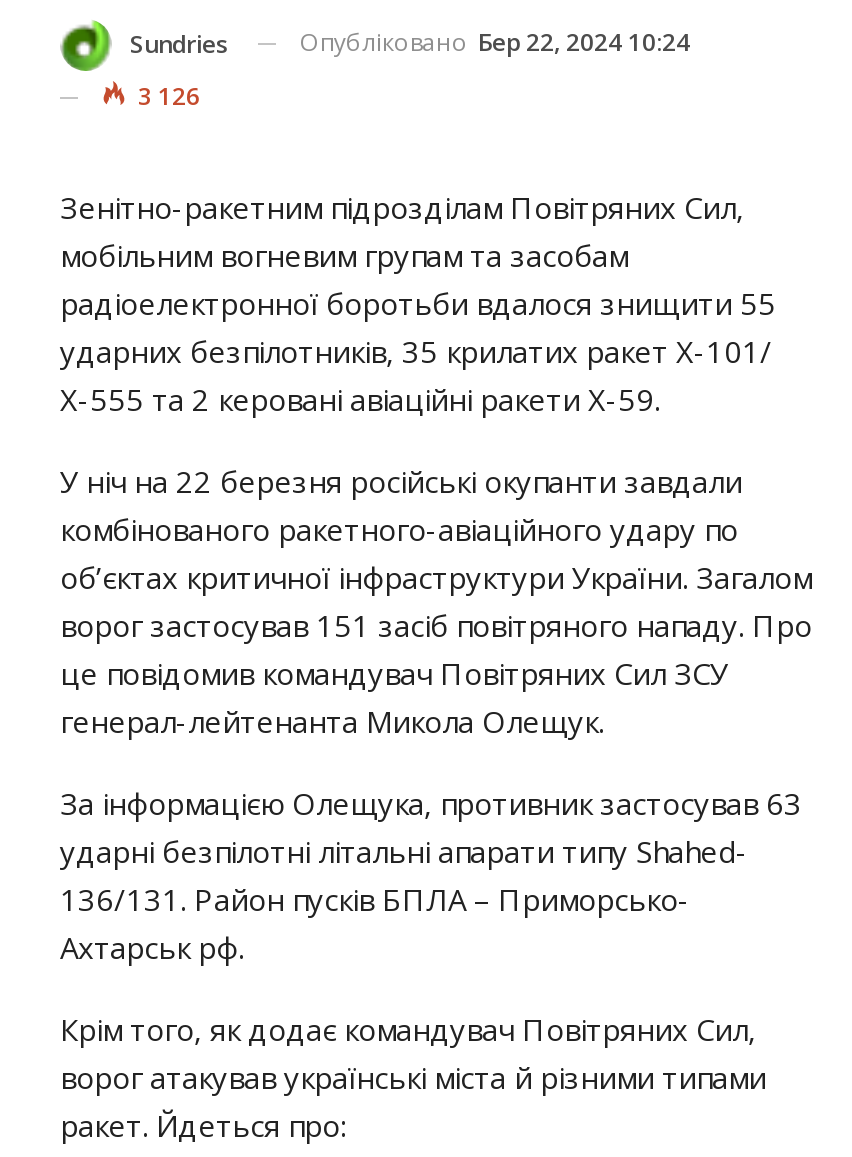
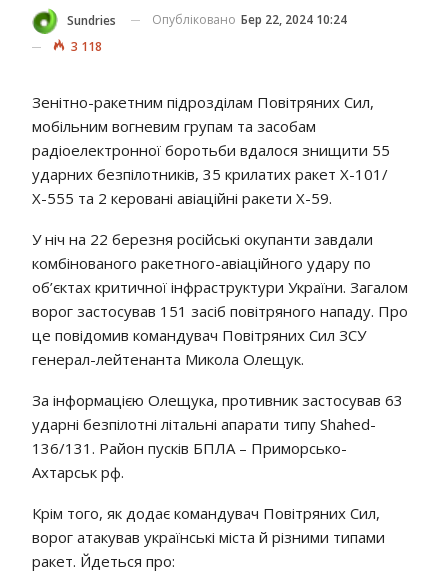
[132,78,200,112] 3 126 -> [68,38,102,55] 3 118

